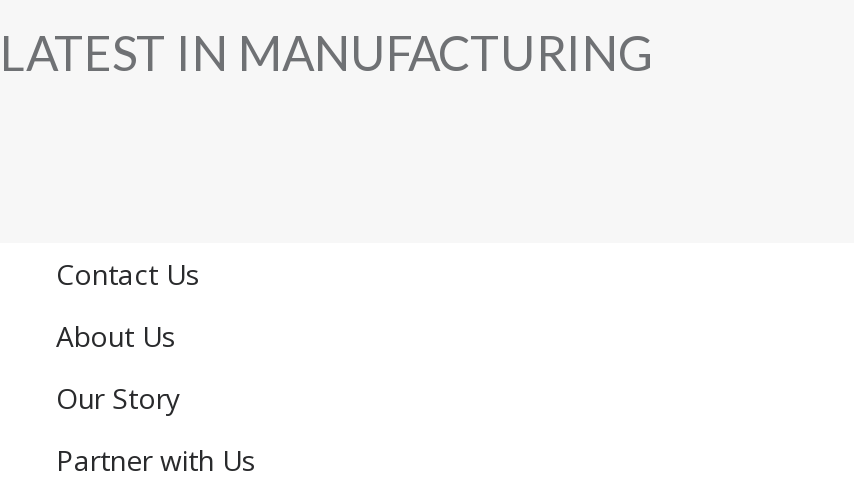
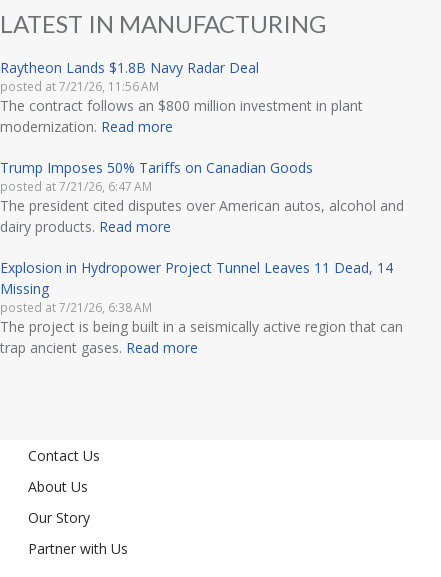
none -> [0,58,404,357] Raytheon Lands $1.8B Navy Radar Deal | posted at 7/21/26, 11:56 AM | The contract follows an $800 million investment in plant | modernization. Read more | Trump Imposes 50% Tariffs on Canadian Goods | posted at 7/21/26, 6:47 AM | The president cited disputes over American autos, alcohol and | dairy products. Read more | Explosion in Hydropower Project Tunnel Leaves 11 Dead, 14 | Missing | posted at 7/21/26, 6:38 AM | The project is being built in a seismically active region that can | trap ancient gases. Read more

